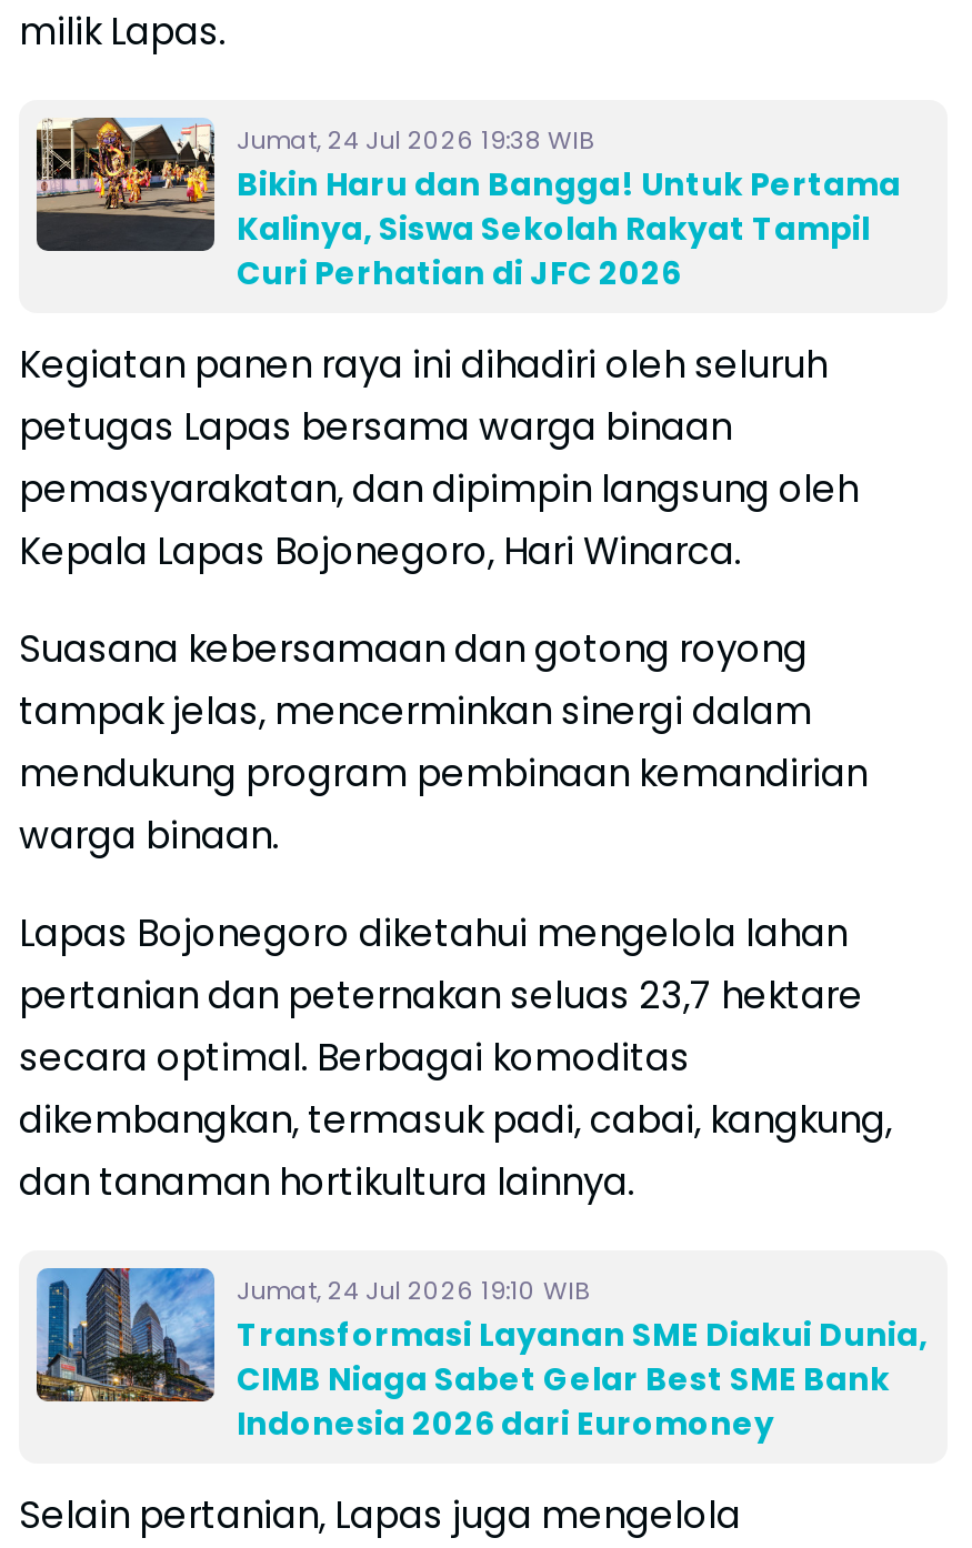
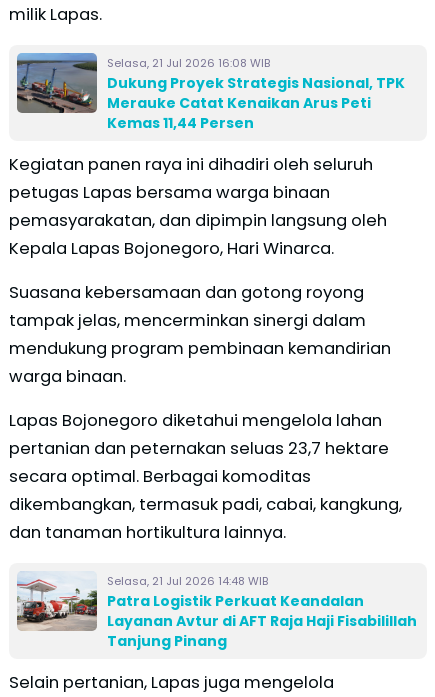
[34,115,901,295] [image] | Jumat, 24 Jul 2026 19:38 WIB | Bikin Haru dan Bangga! Untuk Pertama | Kalinya, Siswa Sekolah Rakyat Tampil | Curi Perhatian di JFC 2026 -> [16,52,405,133] [image] | Selasa, 21 Jul 2026 16:08 WIB | Dukung Proyek Strategis Nasional, TPK | Merauke Catat Kenaikan Arus Peti | Kemas 11,44 Persen
[37,1266,928,1446] [image] | Jumat, 24 Jul 2026 19:10 WIB | Transformasi Layanan SME Diakui Dunia, | CIMB Niaga Sabet Gelar Best SME Bank | Indonesia 2026 dari Euromoney -> [16,571,417,651] [image] | Selasa, 21 Jul 2026 14:48 WIB | Patra Logistik Perkuat Keandalan | Layanan Avtur di AFT Raja Haji Fisabilillah | Tanjung Pinang

